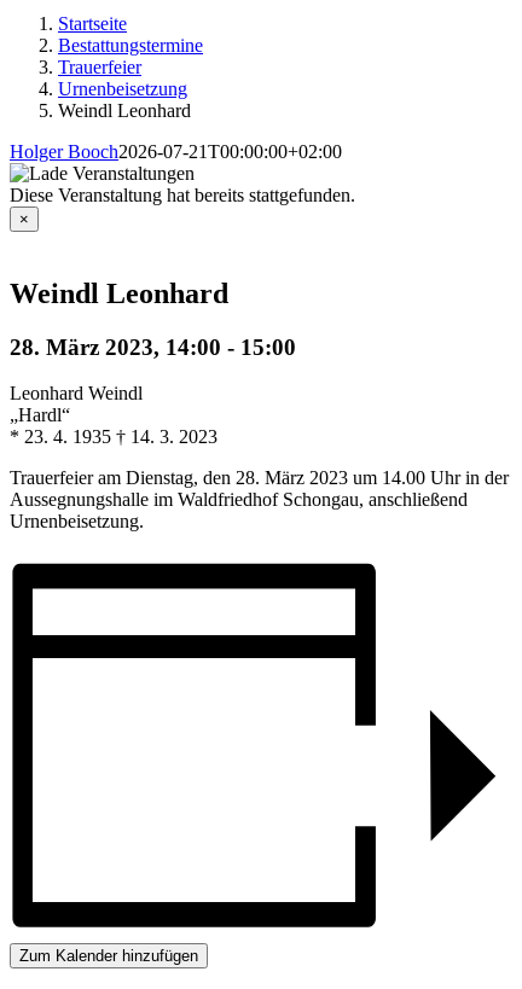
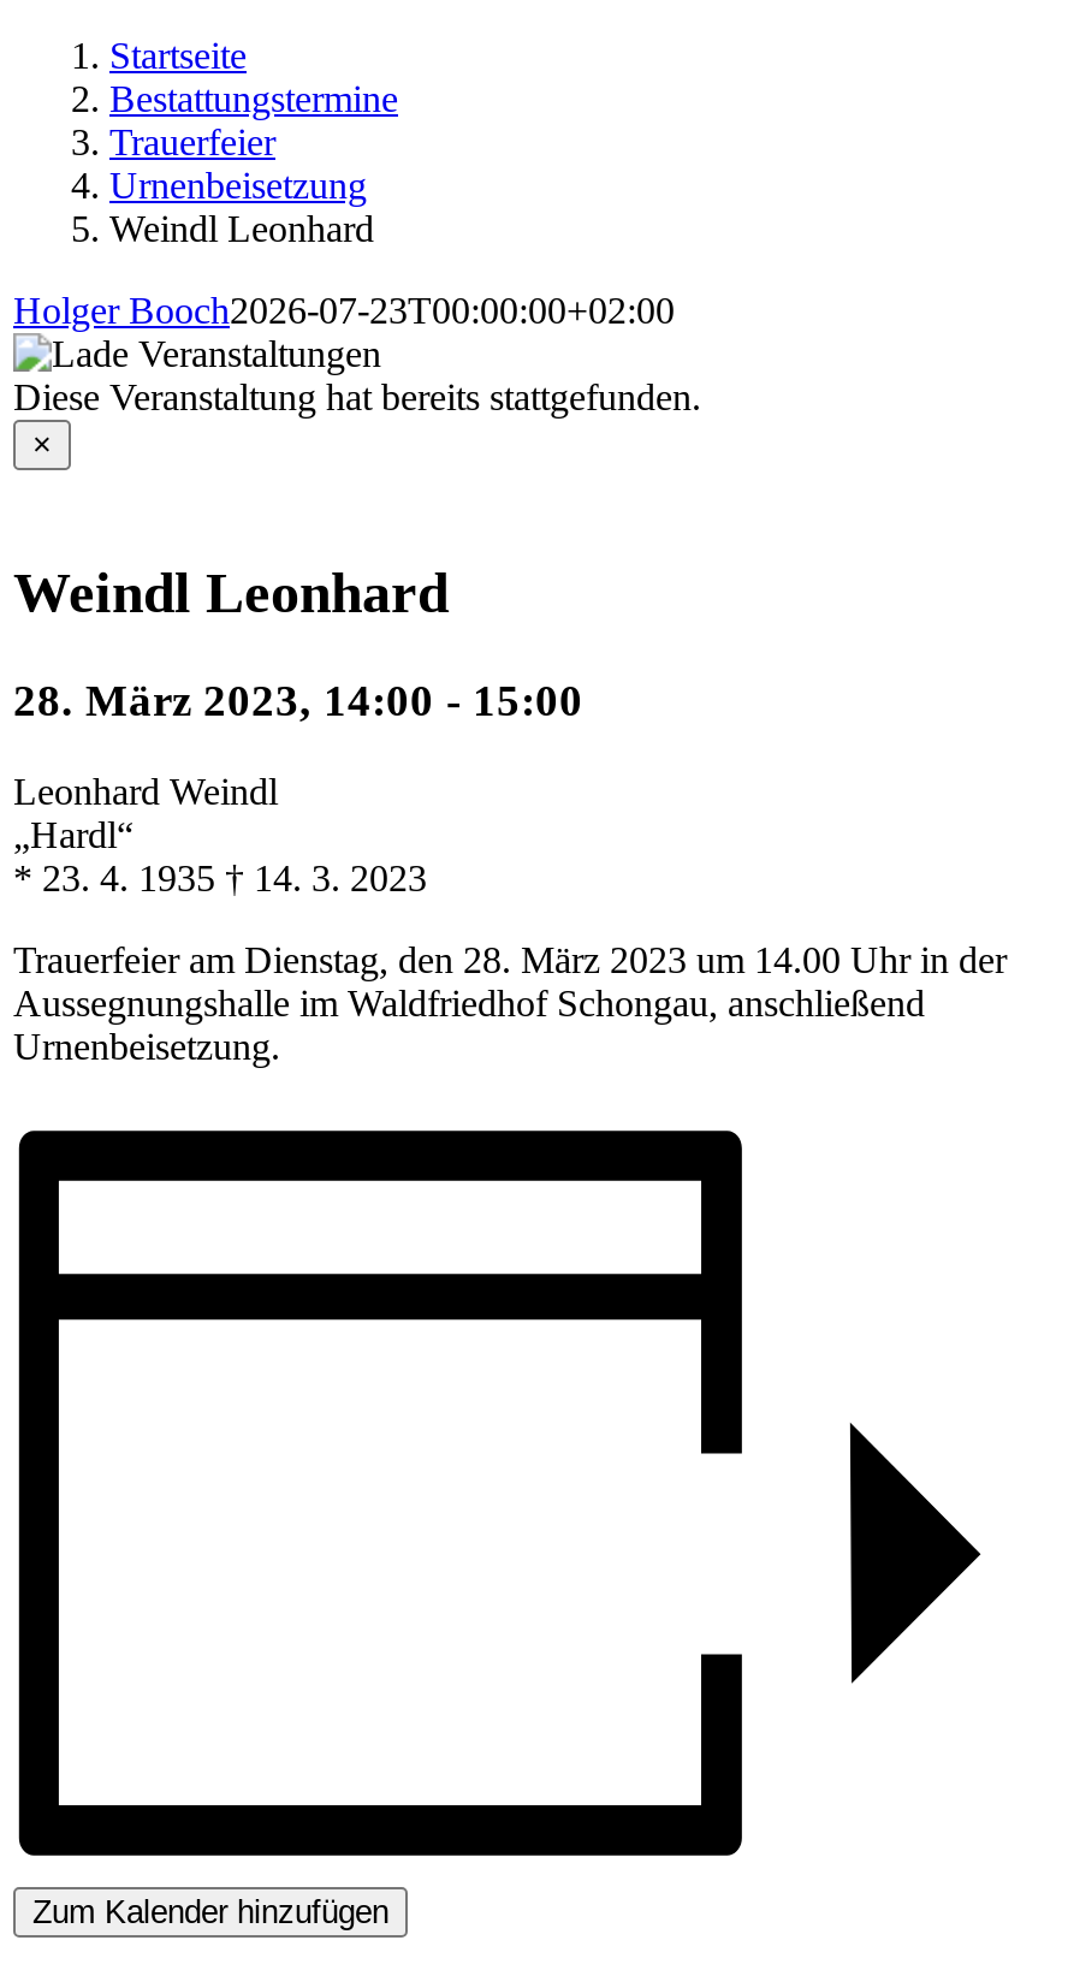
[10,141,342,162] Holger Booch2026-07-21T00:00:00+02:00 -> [13,289,675,330] Holger Booch2026-07-23T00:00:00+02:00

